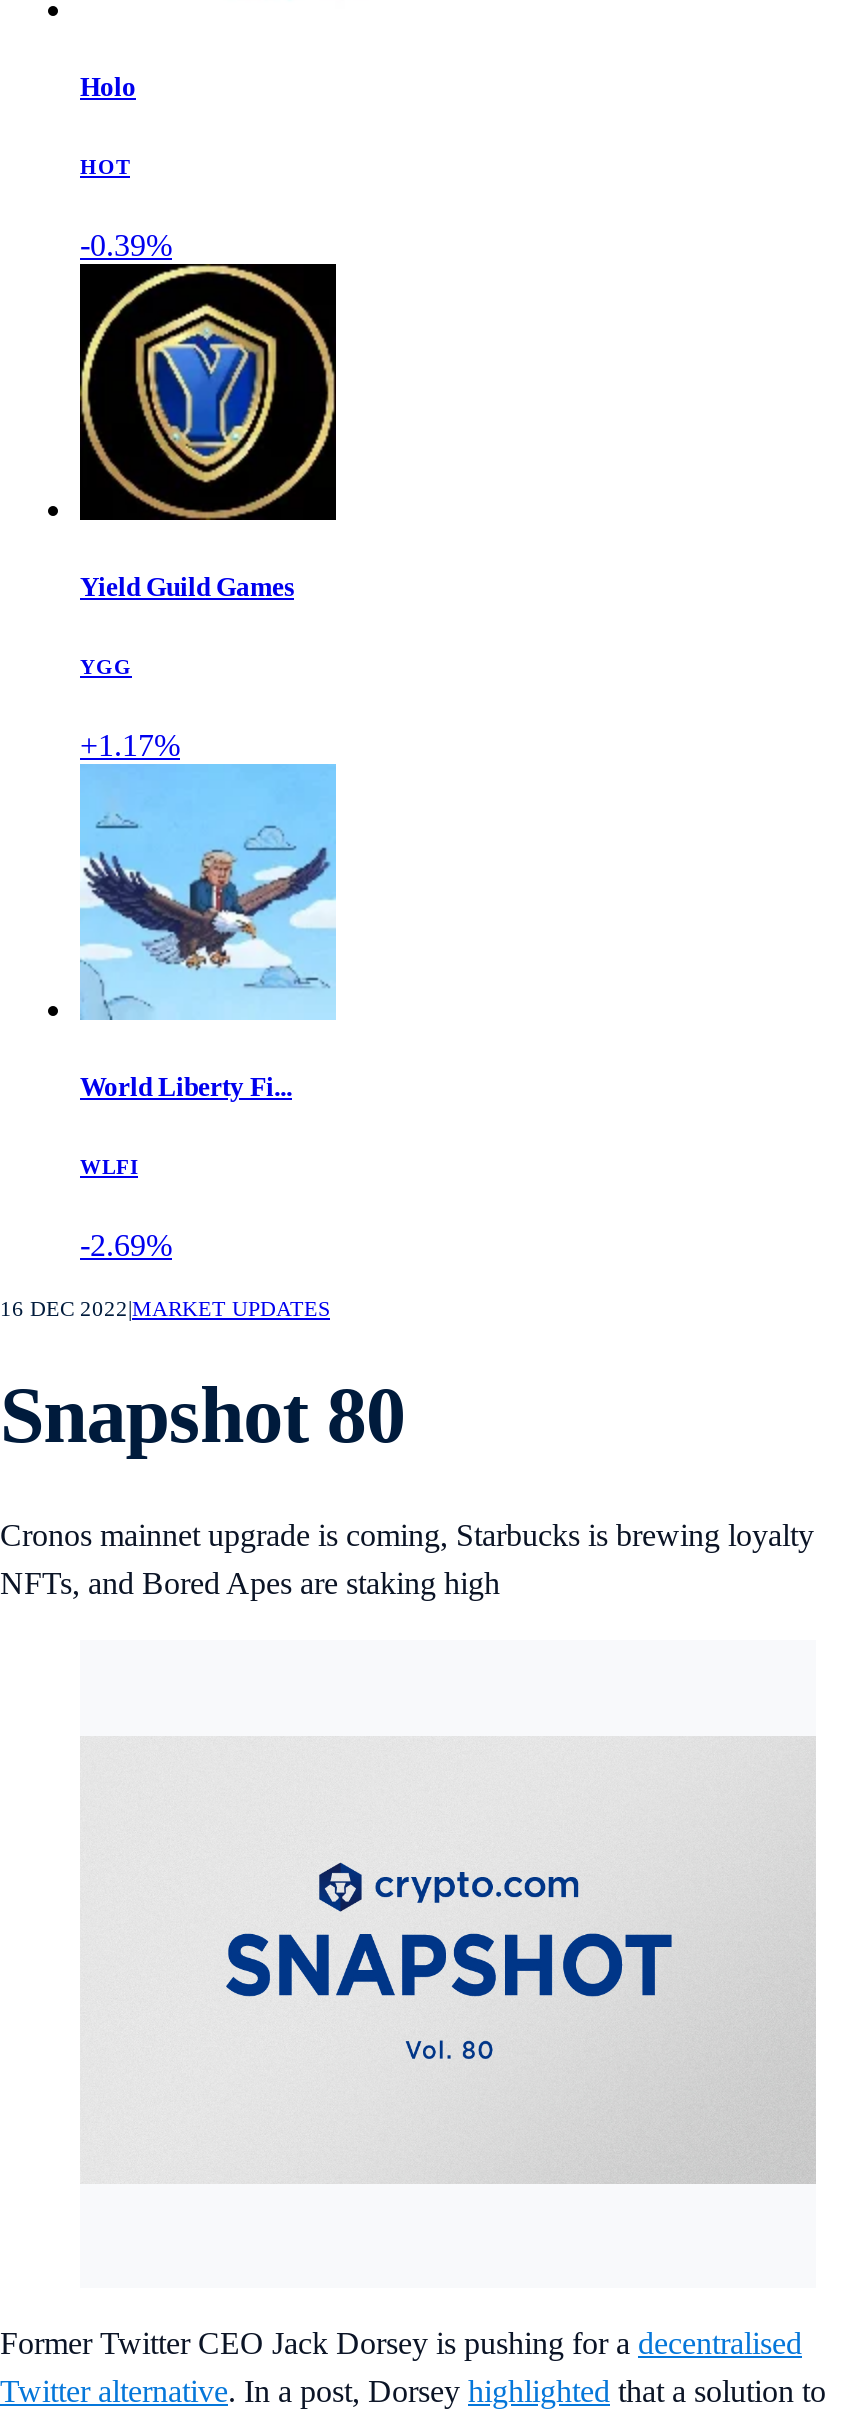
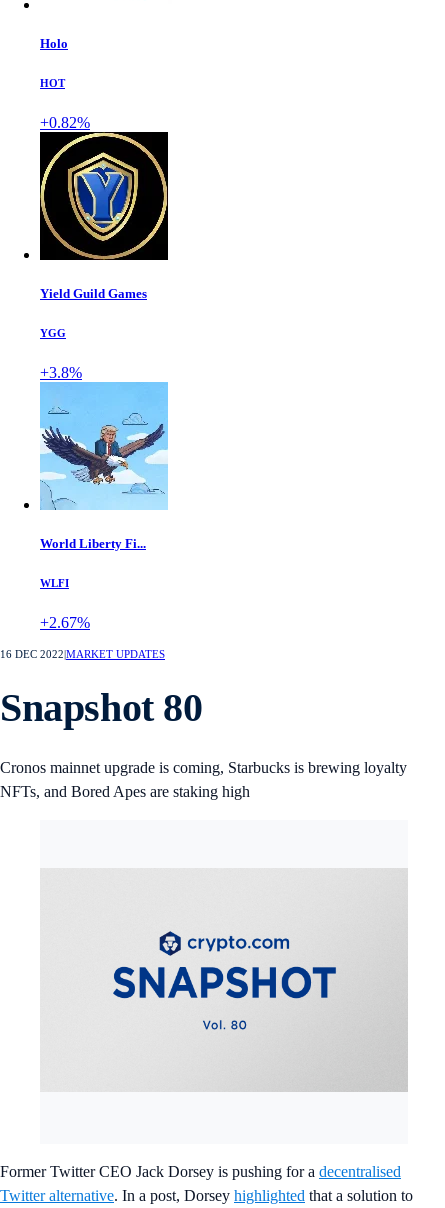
[80,228,172,262] -0.39% -> [40,114,90,131] +0.82%
[80,728,180,762] +1.17% -> [40,364,82,381] +3.8%
[80,1229,172,1263] -2.69% -> [40,614,90,631] +2.67%

